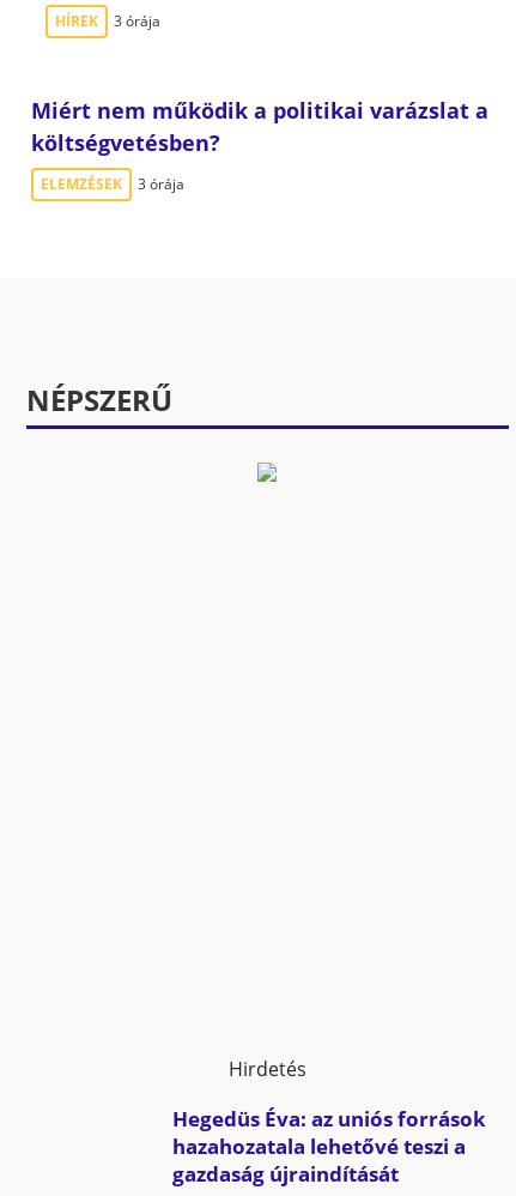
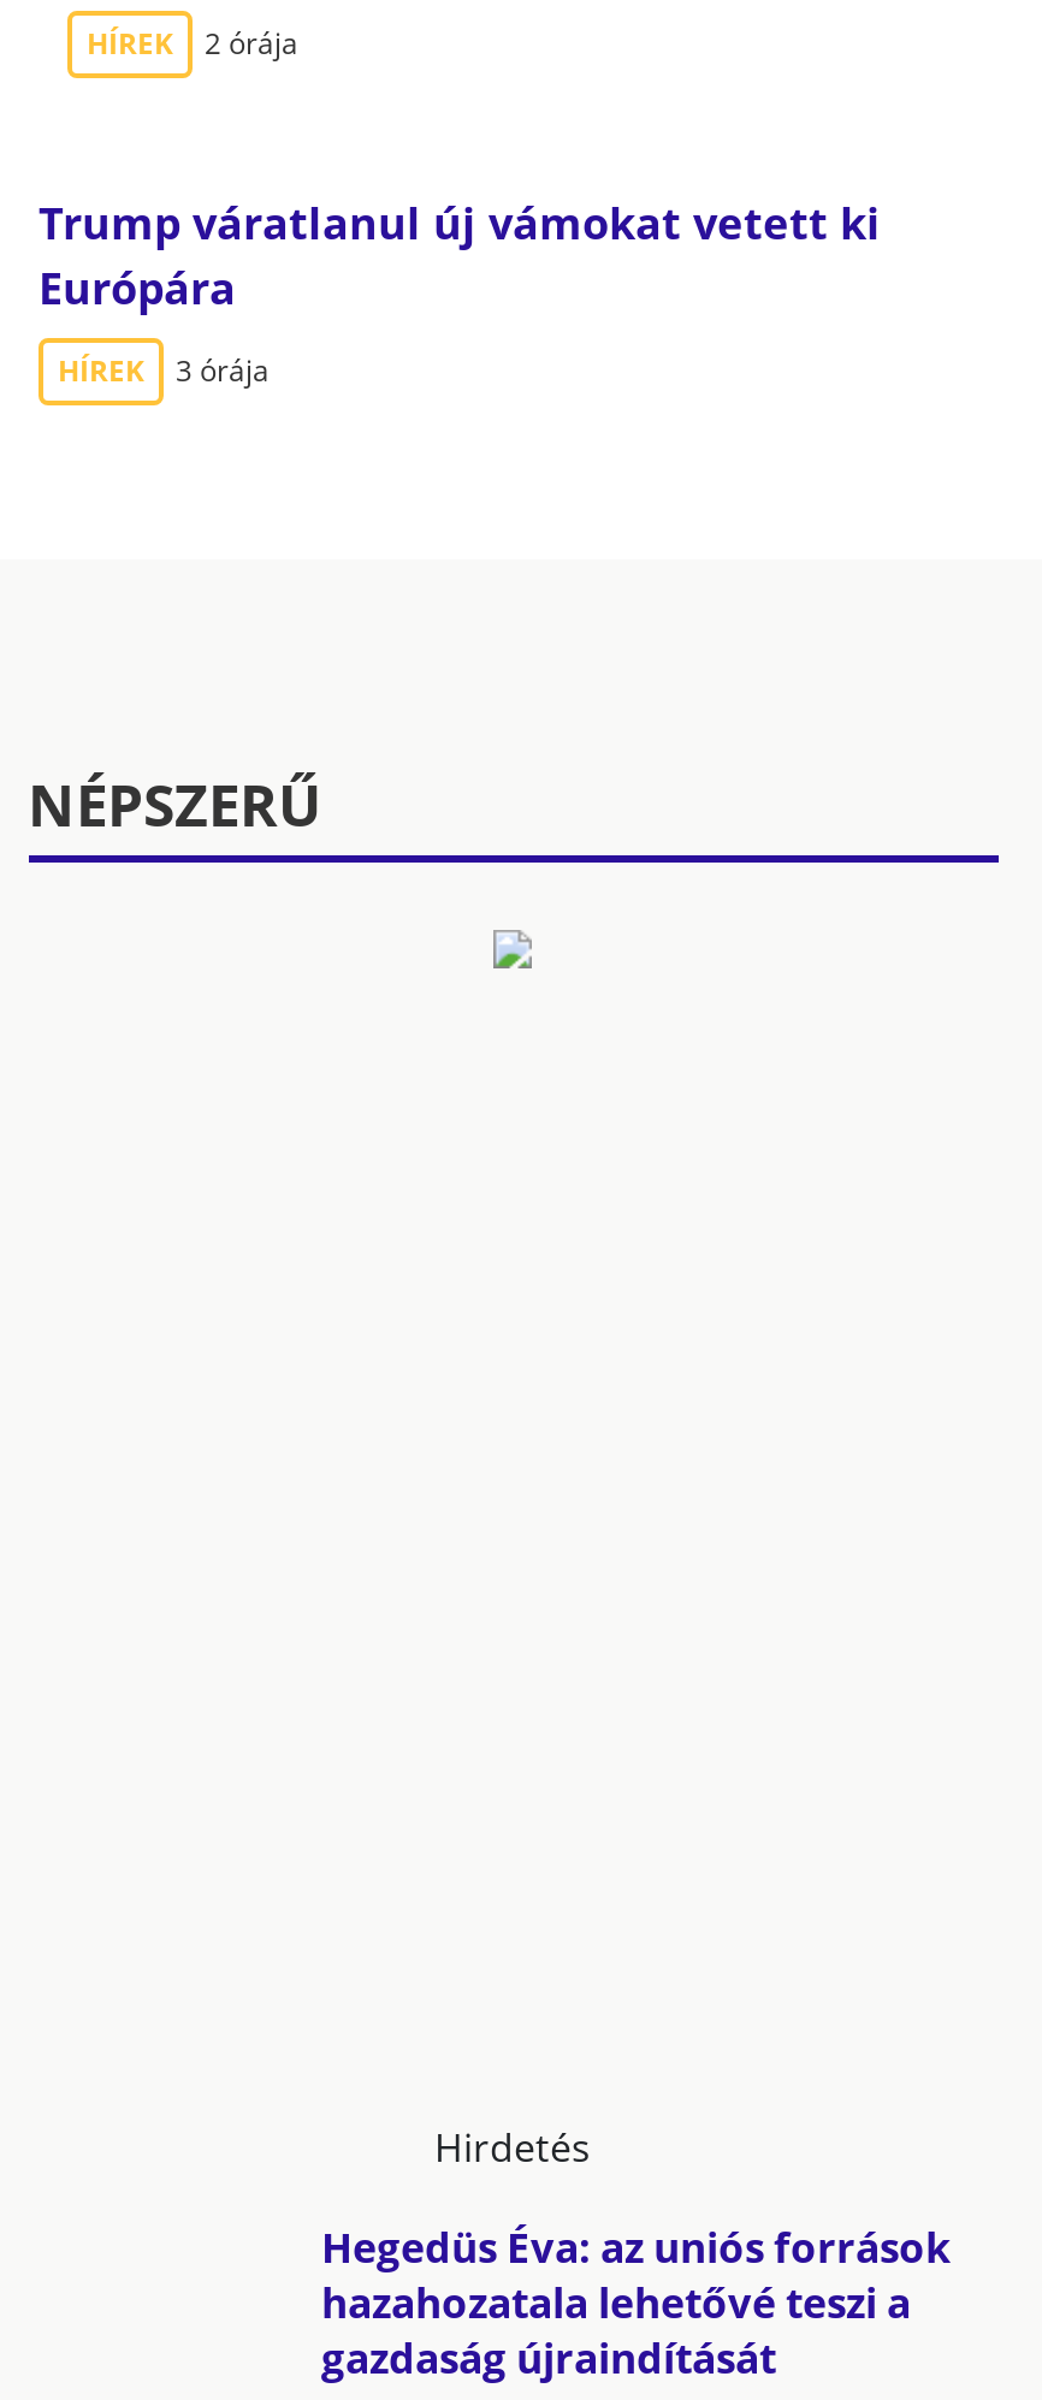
[55,11,160,31] HÍREK 3 órája -> [87,23,298,64] HÍREK 2 órája
[31,96,488,157] Miért nem működik a politikai varázslat a | költségvetésben? -> [39,194,881,316] Trump váratlanul új vámokat vetett ki | Európára
[41,174,122,194] ELEMZÉSEK -> [58,350,144,391] HÍREK

